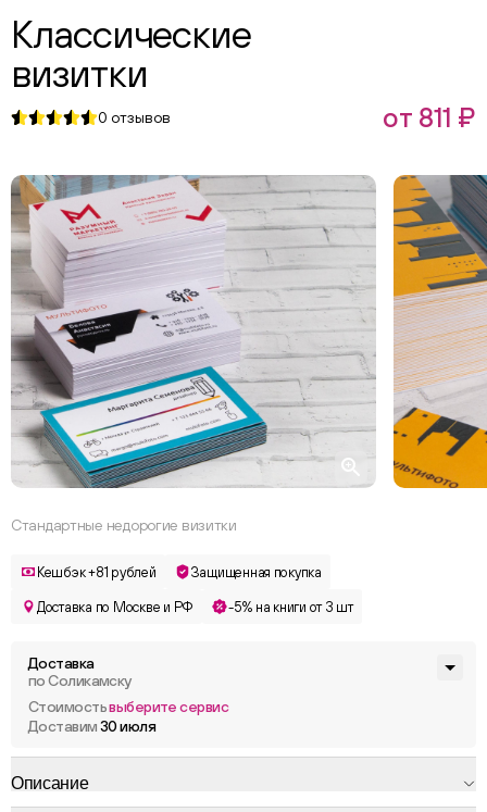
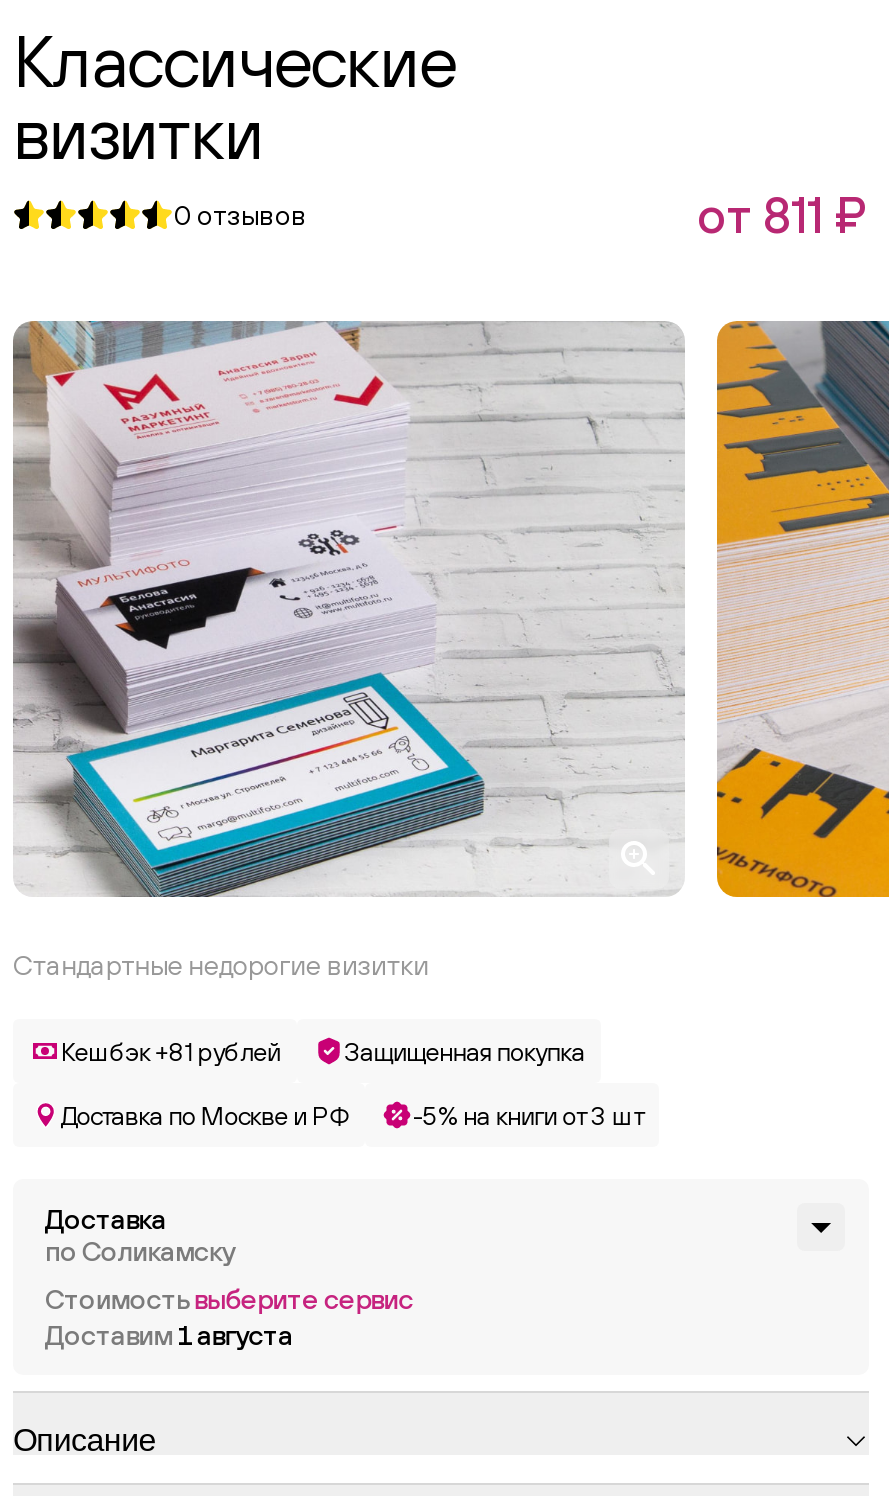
[28,717,156,735] Доставим 30 июля -> [45,1319,293,1351] Доставим 1 августа

